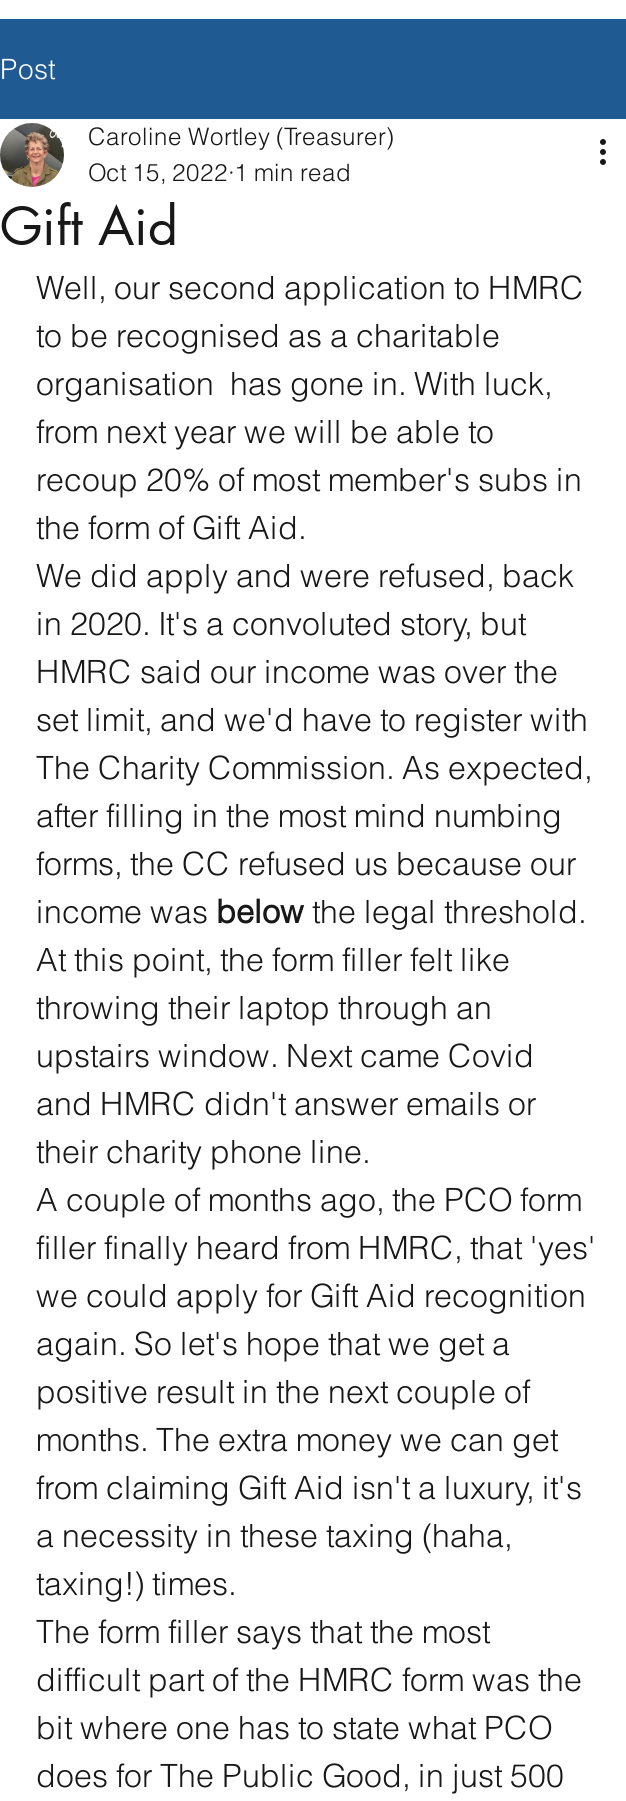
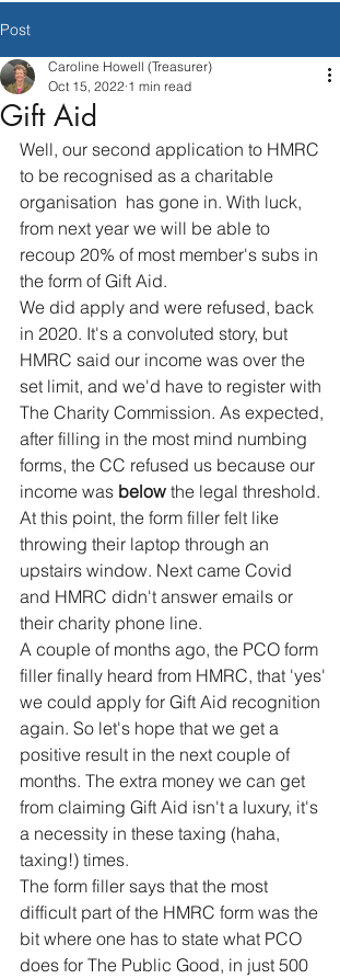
[88,121,394,151] Caroline Wortley (Treasurer) -> [48,58,212,75] Caroline Howell (Treasurer)

